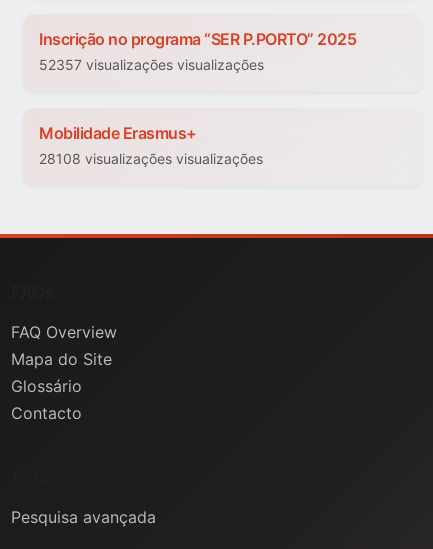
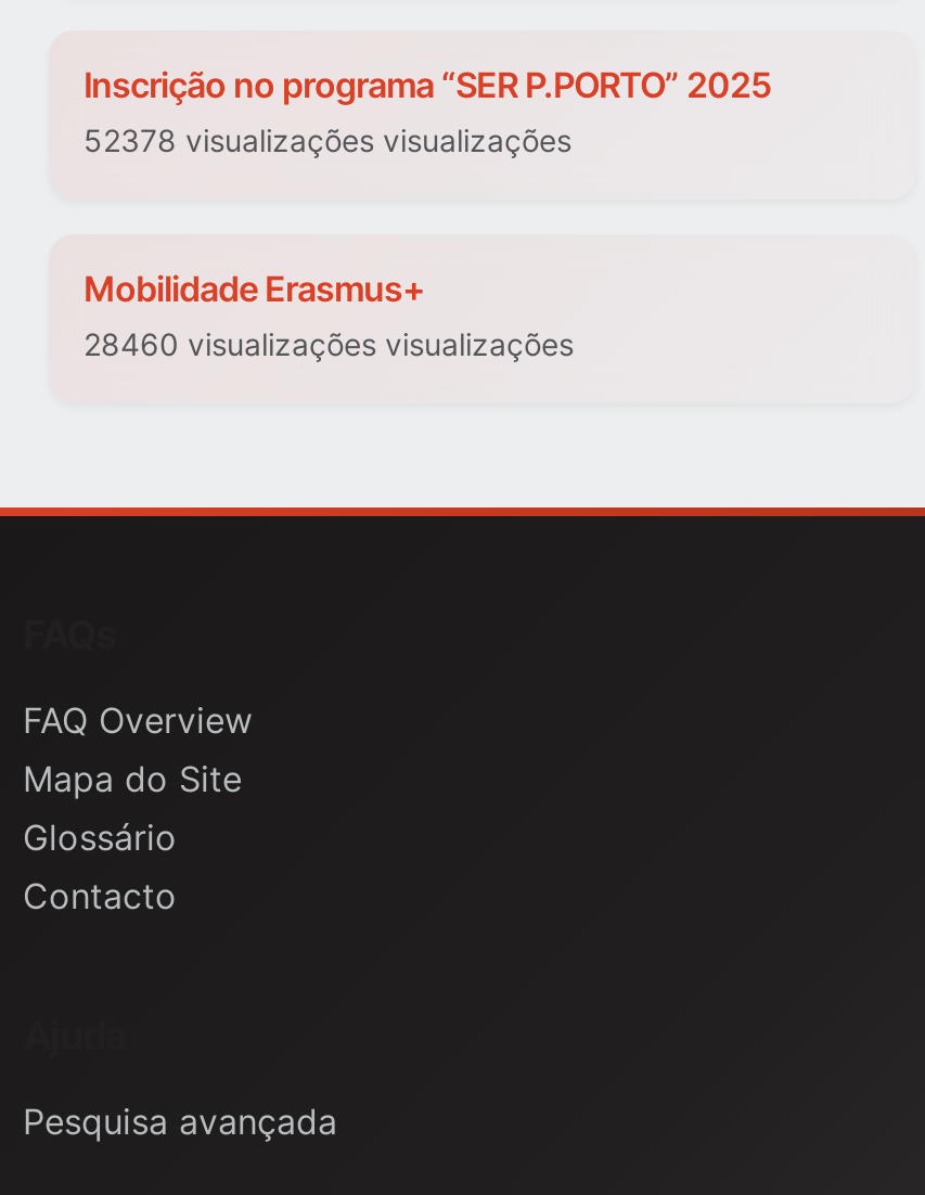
[39,56,264,73] 52357 visualizações visualizações -> [83,123,571,159] 52378 visualizações visualizações
[39,150,263,167] 28108 visualizações visualizações -> [83,326,574,363] 28460 visualizações visualizações

